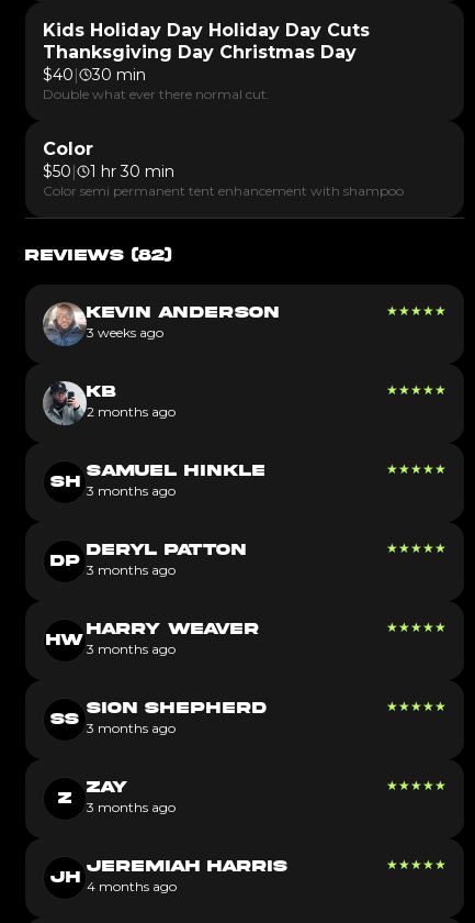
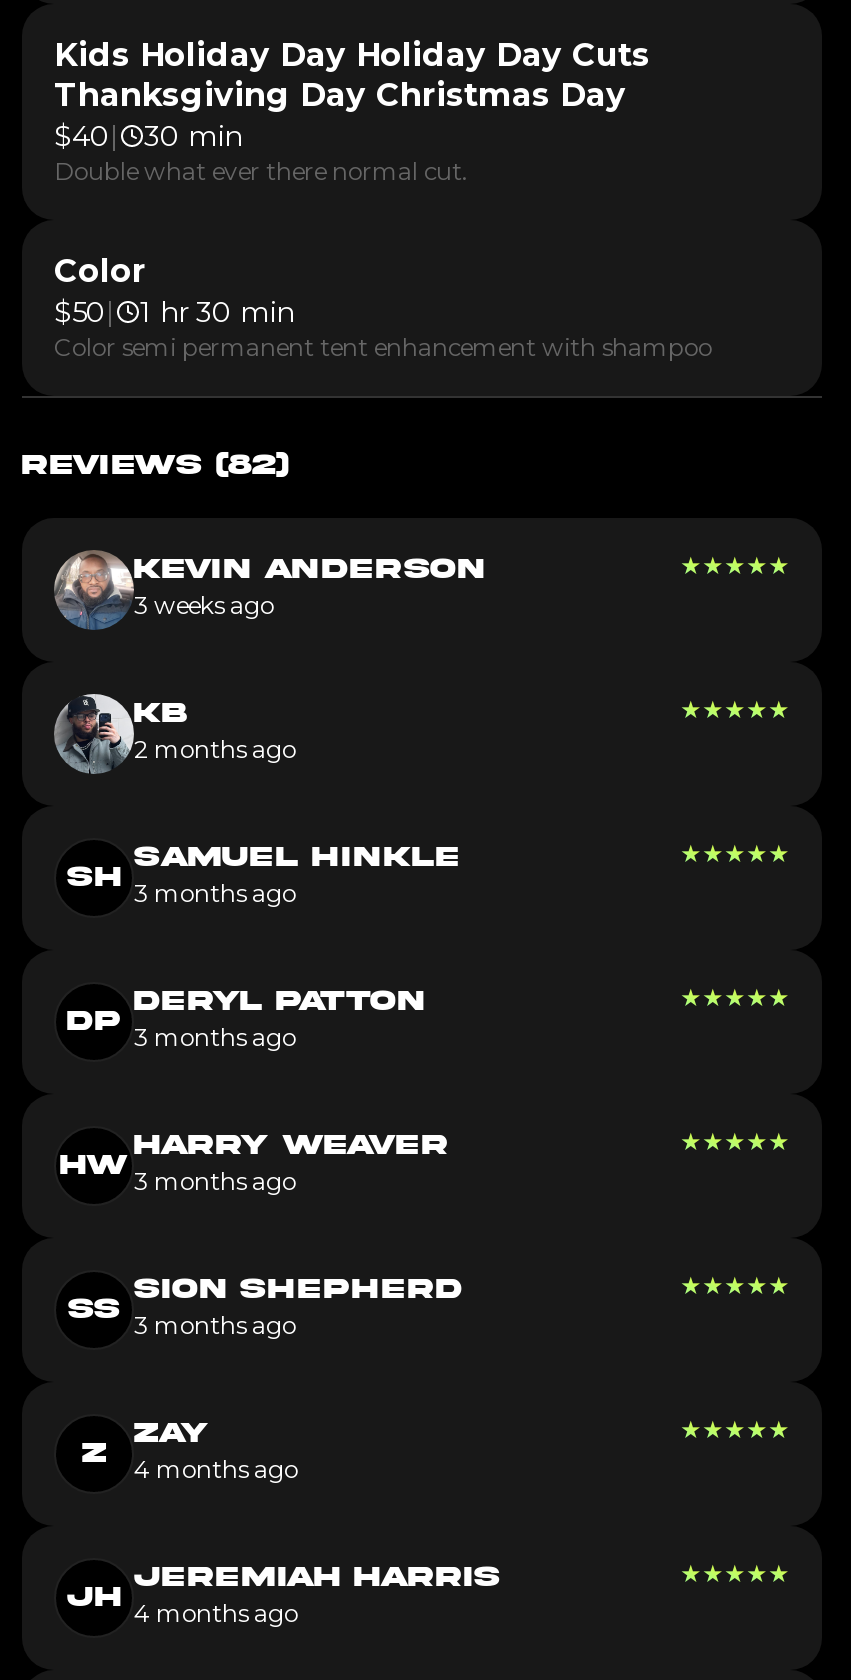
[87,799,176,815] 3 months ago -> [134,1454,298,1484] 4 months ago

